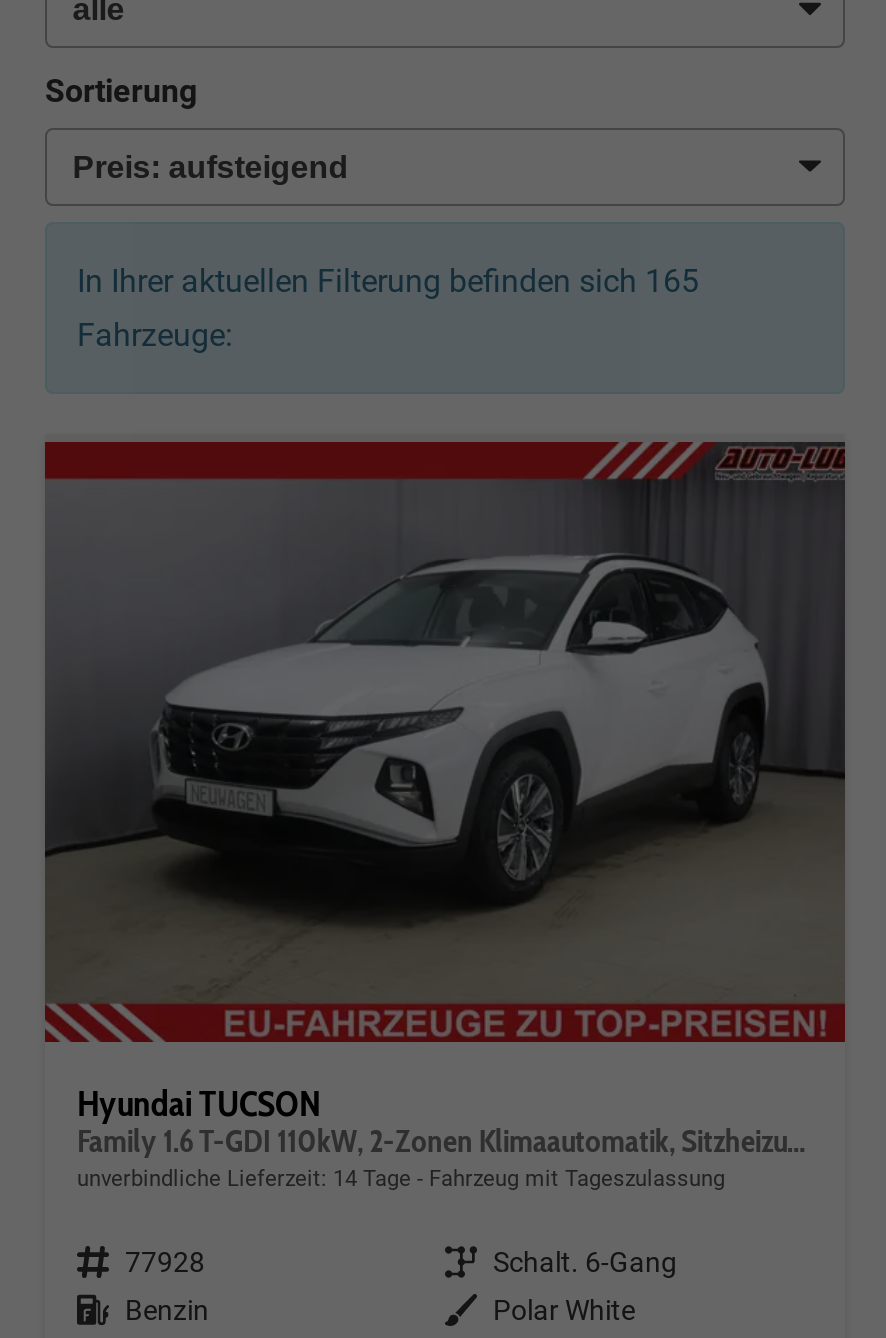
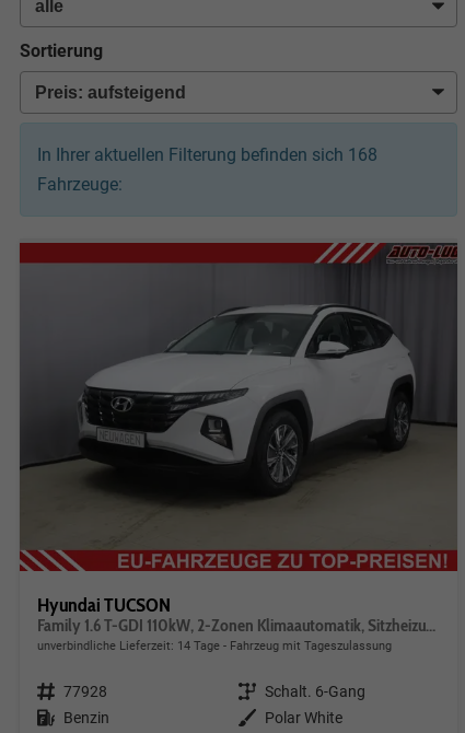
[77,263,699,301] In Ihrer aktuellen Filterung befinden sich 165 -> [37,145,377,166] In Ihrer aktuellen Filterung befinden sich 168

